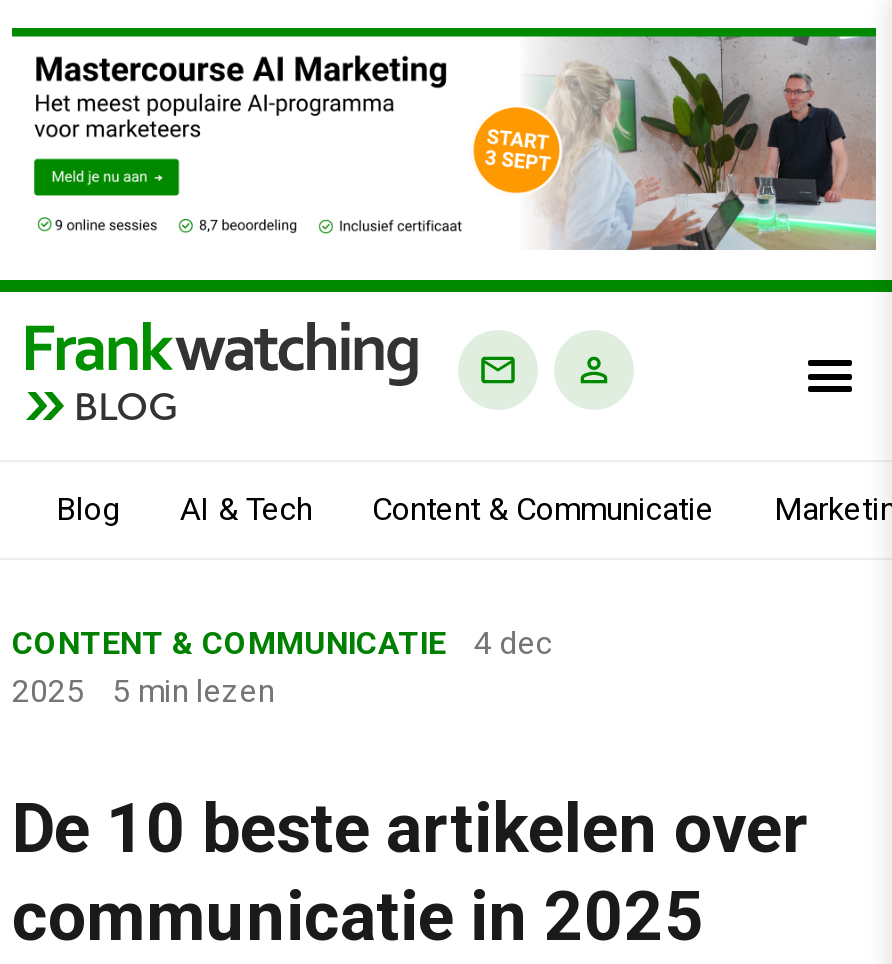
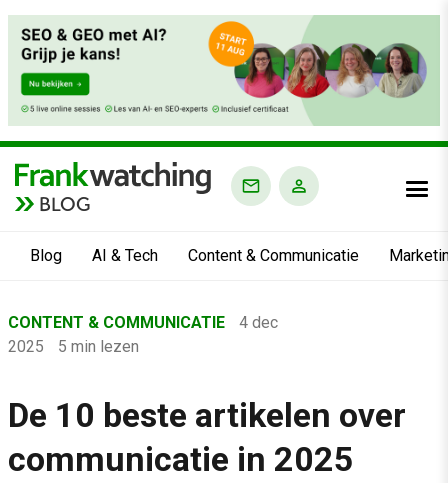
[10,26,876,252] [image] -> [8,15,439,126] [image]

